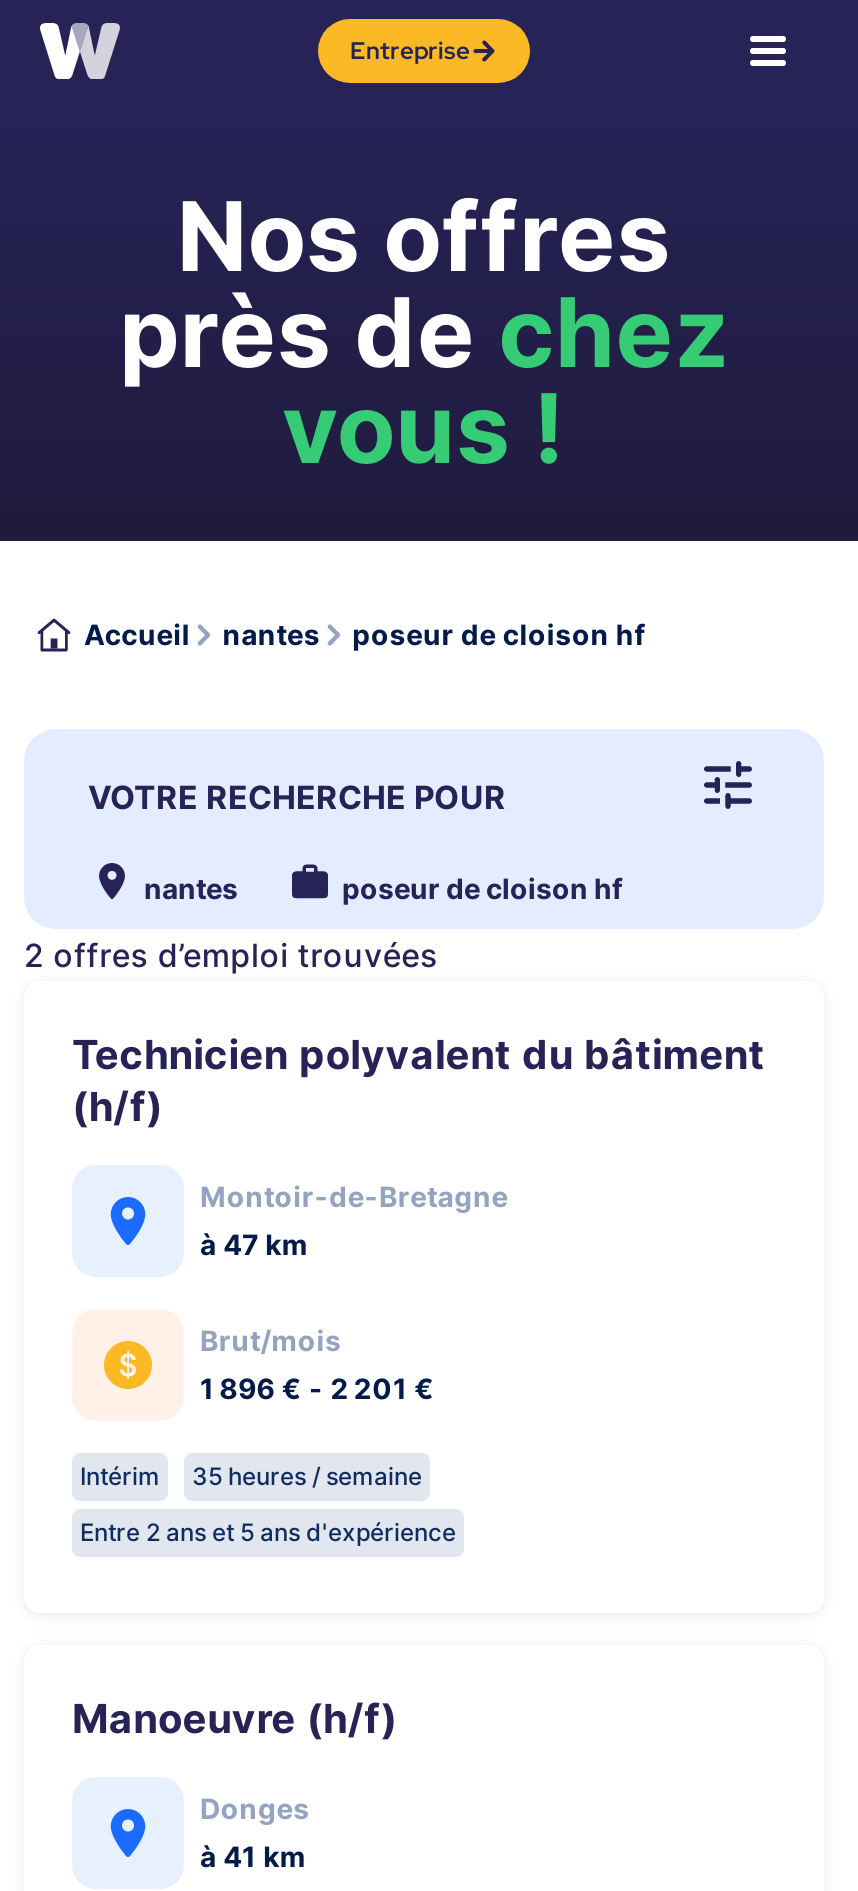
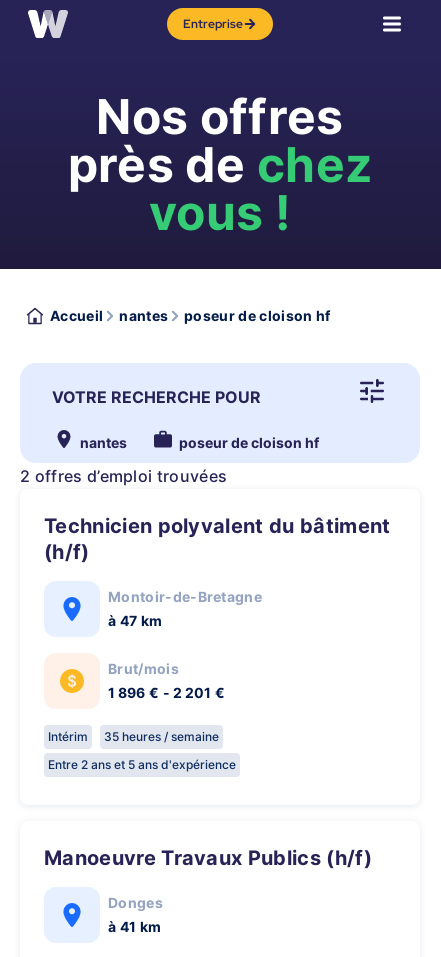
[109,1695,398,1743] Manoeuvre (h/f) -> [62,846,372,870] Manoeuvre Travaux Publics (h/f)

